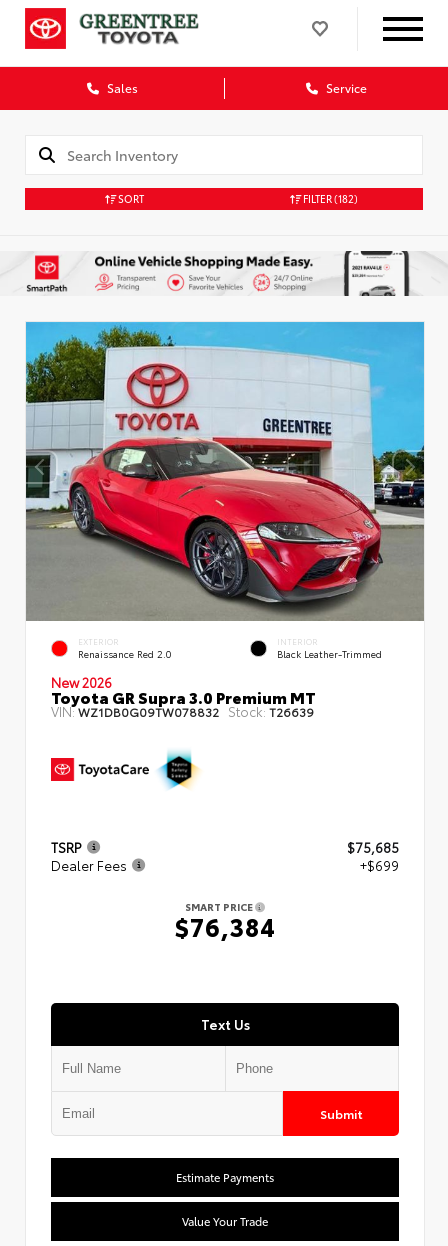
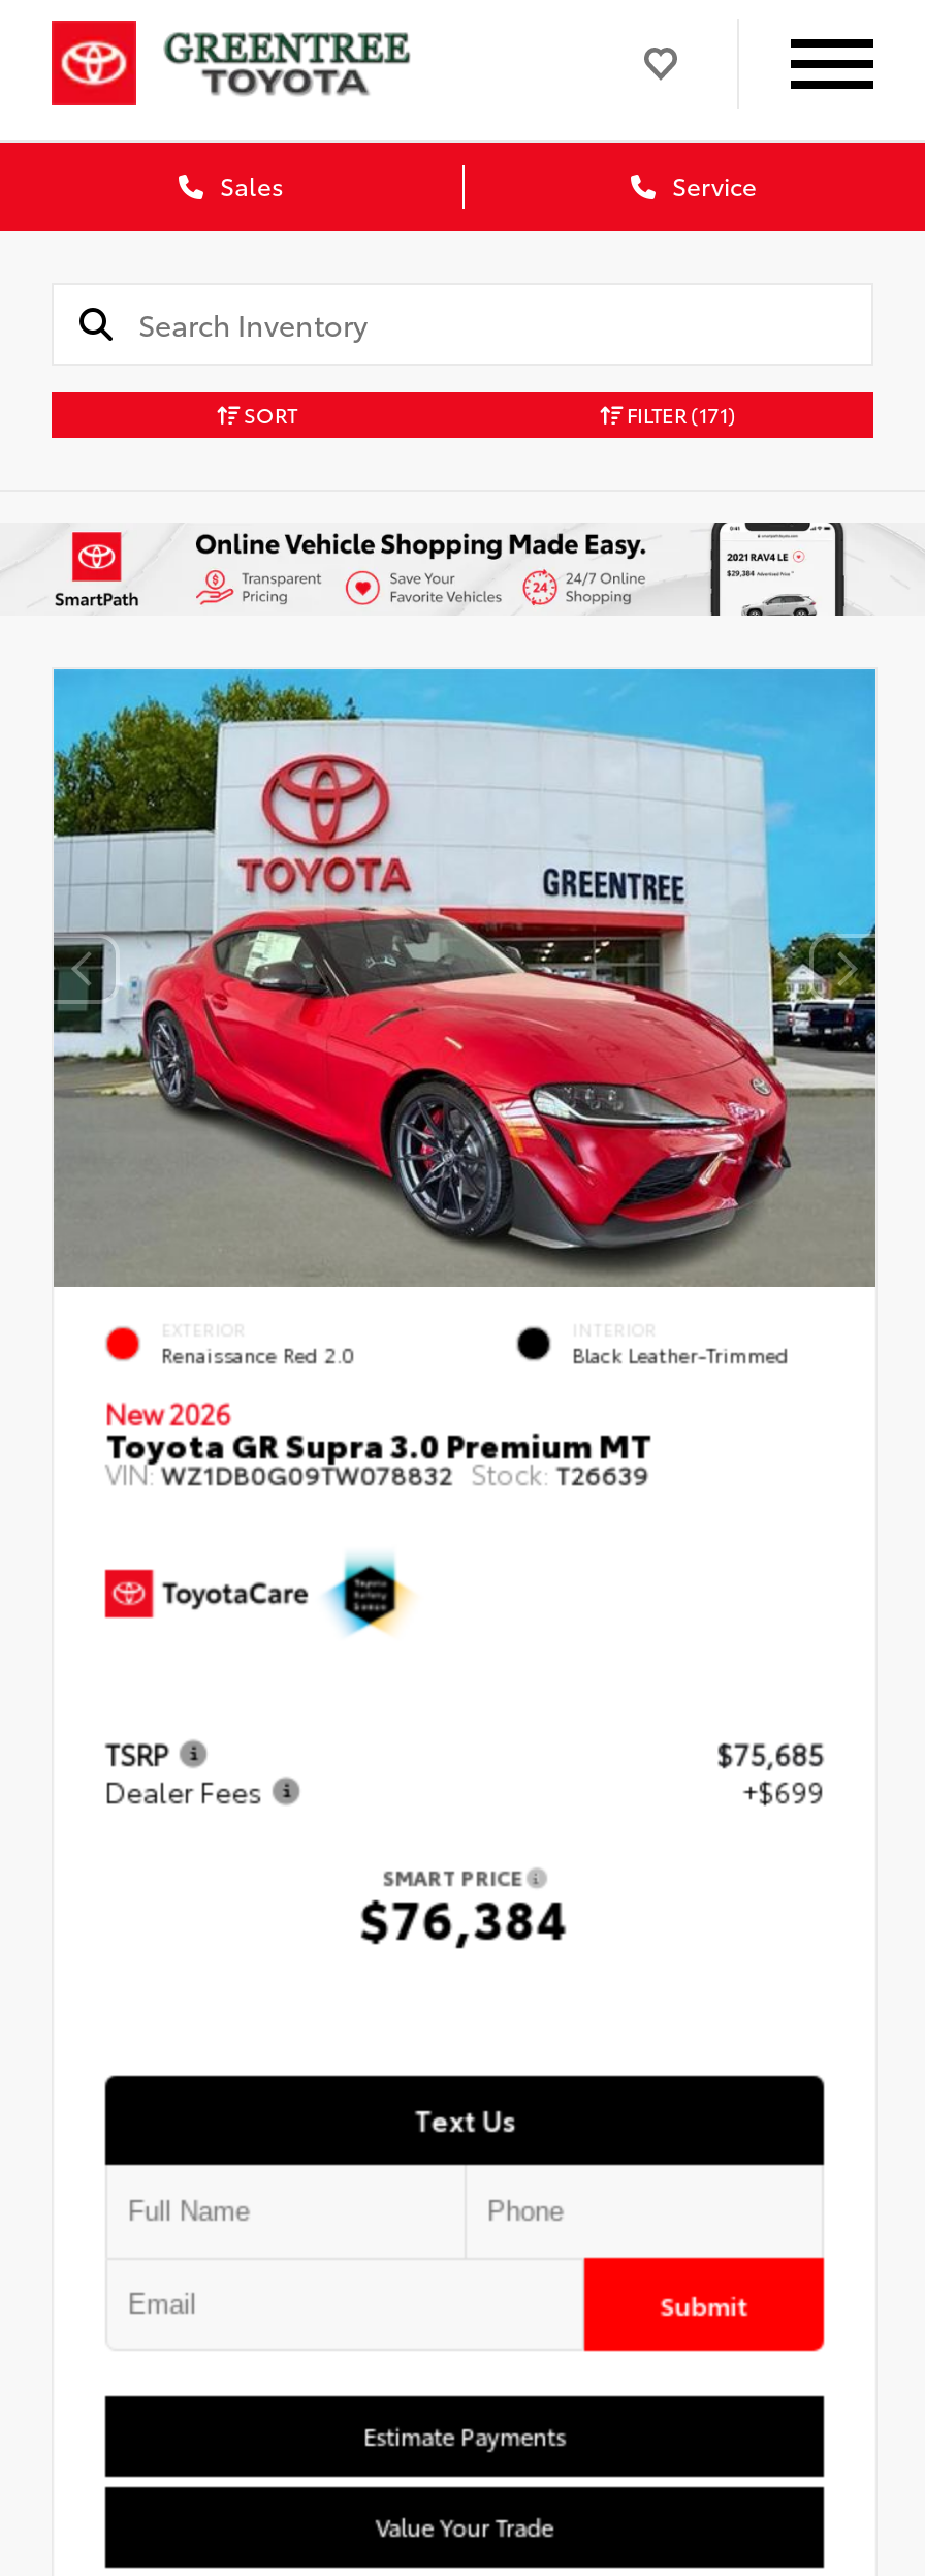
[300,191,357,206] FILTER (182) -> [623,398,736,429] FILTER (171)

